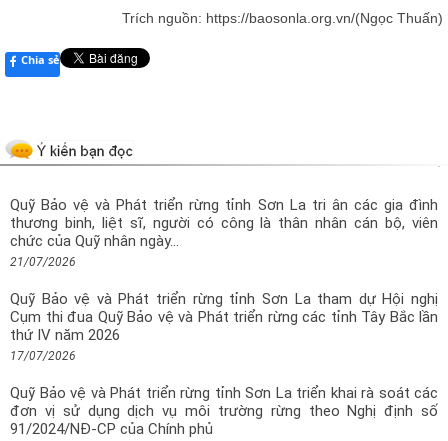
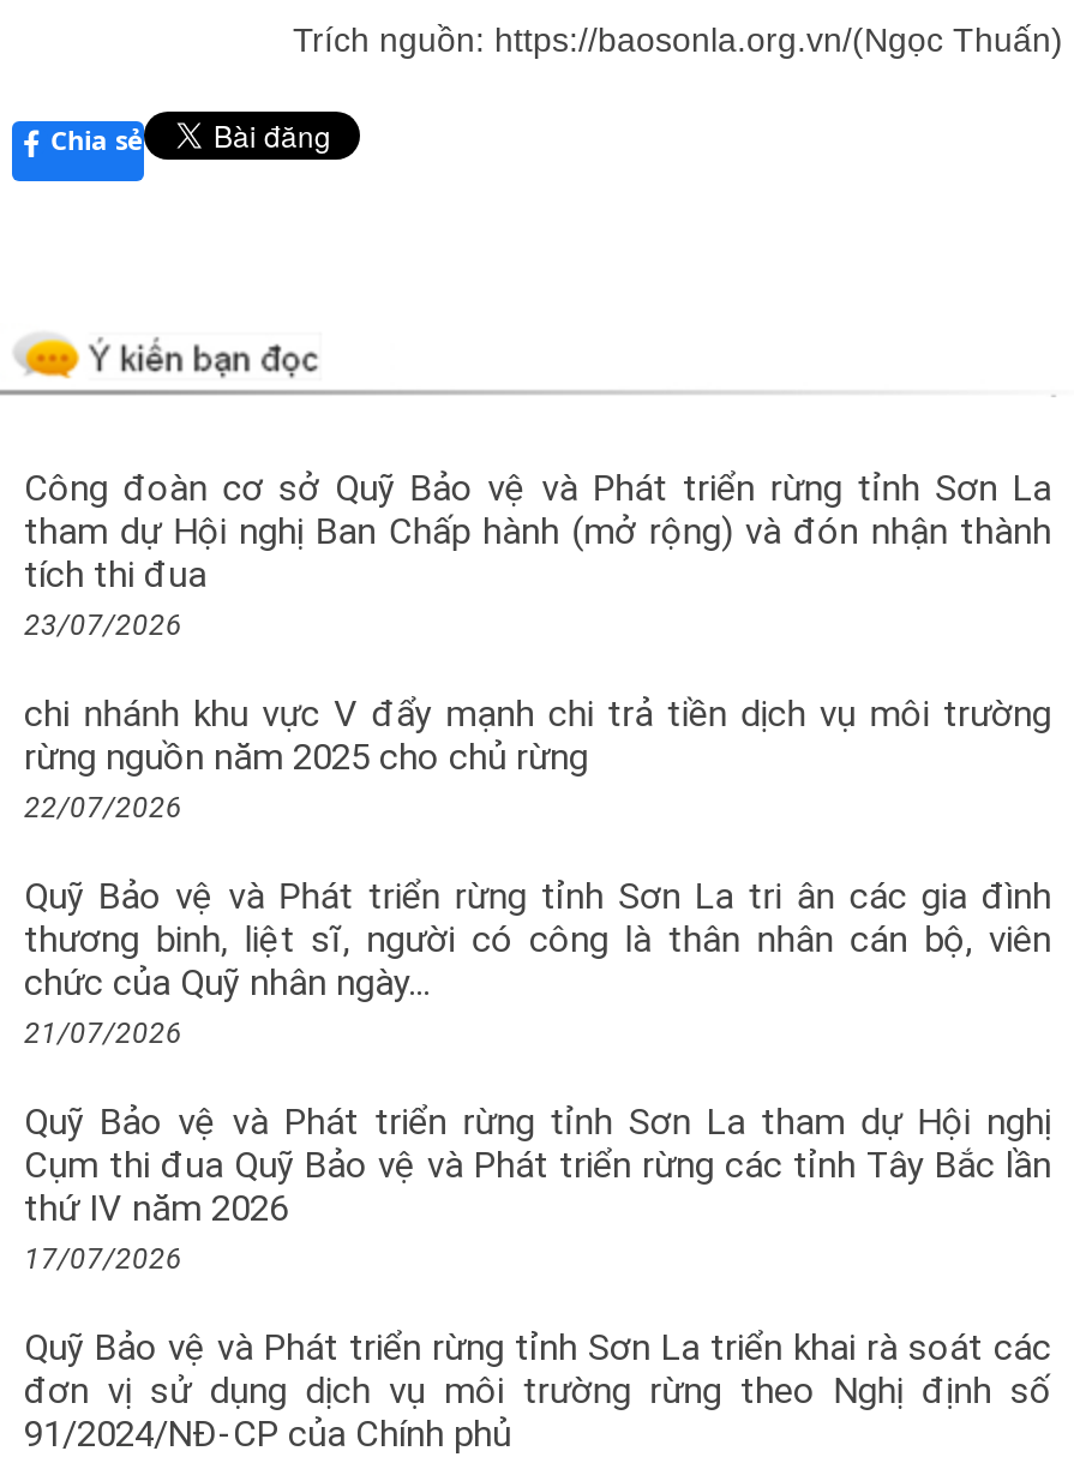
none -> [24,466,1051,824] Công đoàn cơ sở Quỹ Bảo vệ và Phát triển rừng tỉnh Sơn La | tham dự Hội nghị Ban Chấp hành (mở rộng) và đón nhận thành | tích thi đua | 23/07/2026 | chi nhánh khu vực V đẩy mạnh chi trả tiền dịch vụ môi trường | rừng nguồn năm 2025 cho chủ rừng | 22/07/2026

